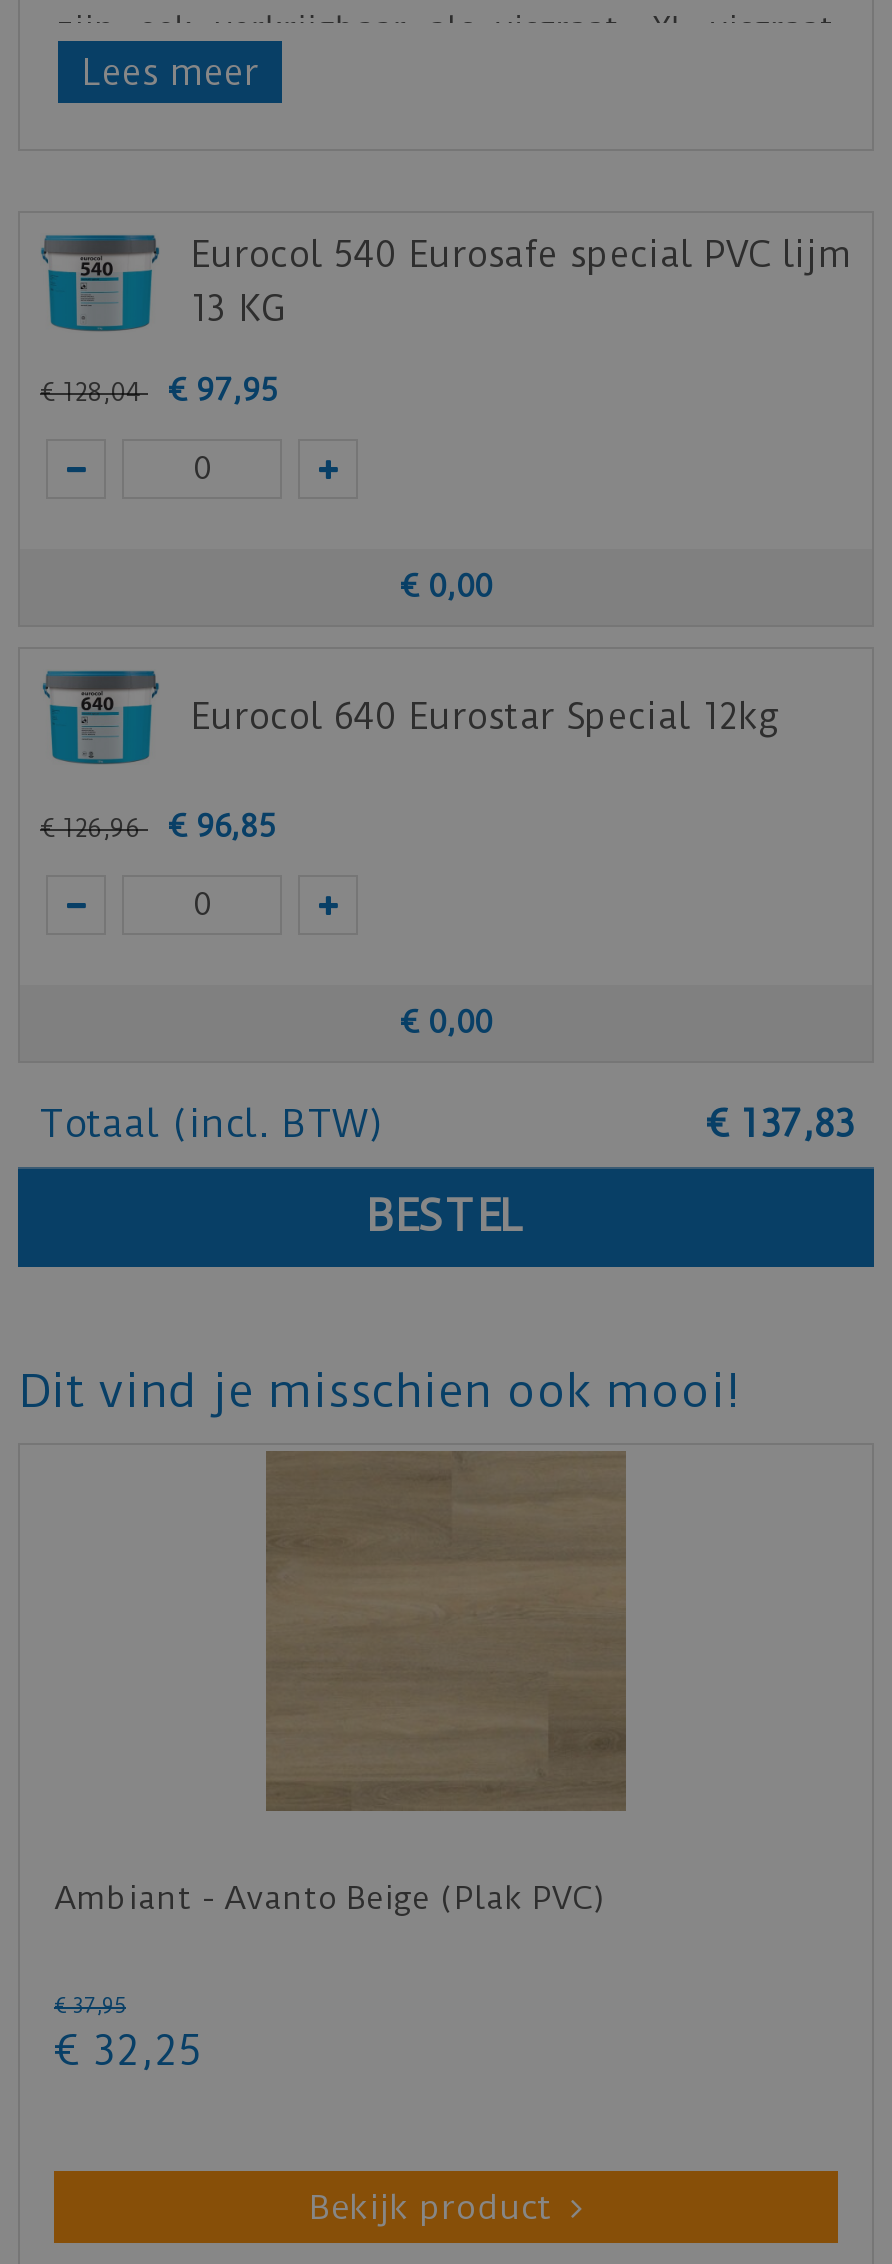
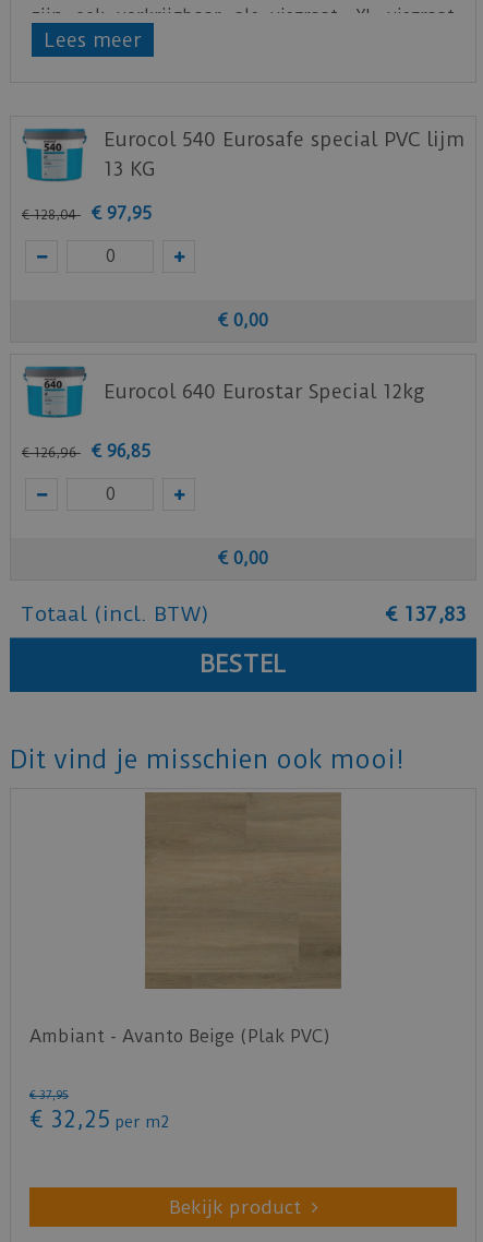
[54,2025,202,2075] € 32, 25 -> [29,1105,169,1133] € 32, 25 per m2

